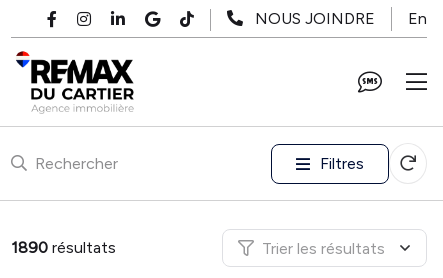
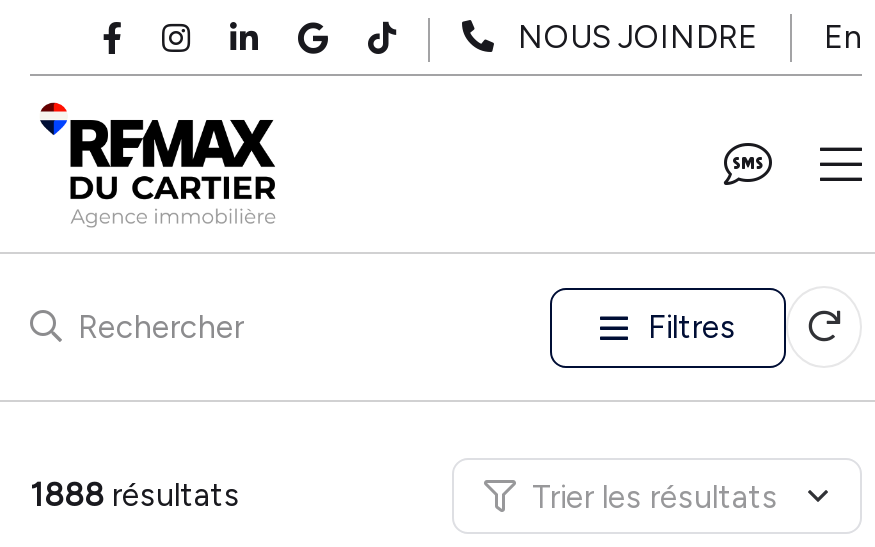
[11,238,116,257] 1890 résultats -> [30,476,240,514] 1888 résultats

